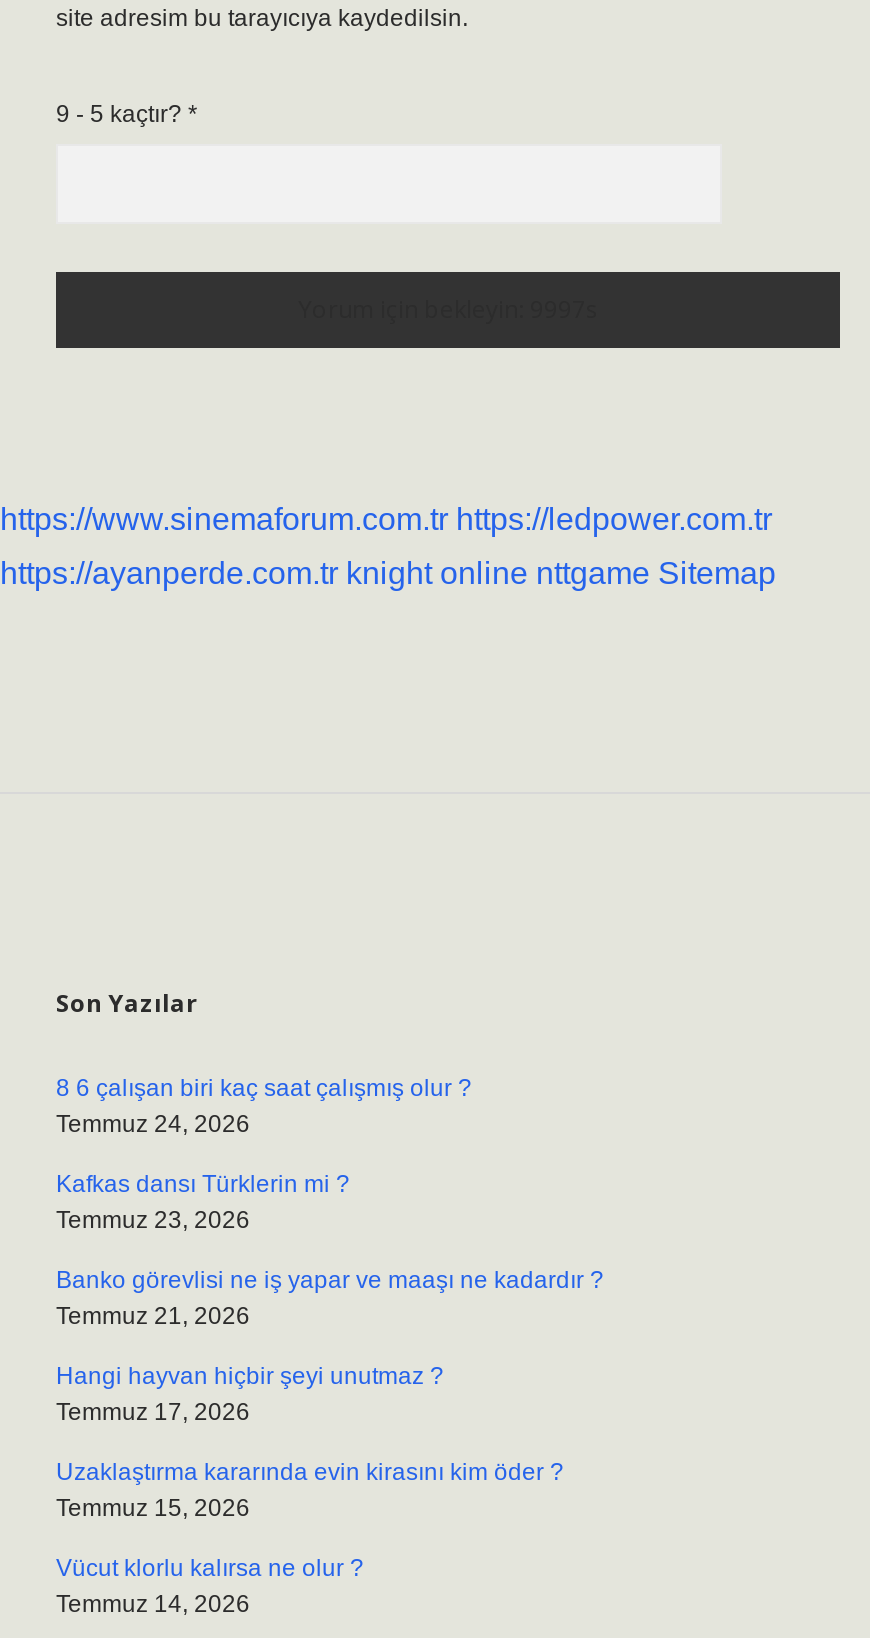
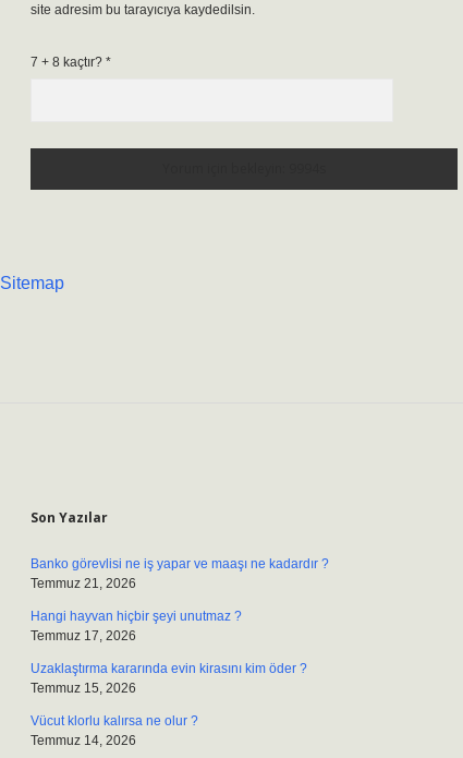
[56,100,198,128] 9 - 5 kaçtır? * -> [31,55,111,70] 7 + 8 kaçtır? *
[0,502,776,590] https://www.sinemaforum.com.tr https://ledpower.com.tr | https://ayanperde.com.tr knight online nttgame Sitemap -> [0,274,64,292] Sitemap
[56,1074,472,1234] 8 6 çalışan biri kaç saat çalışmış olur ? | Temmuz 24, 2026 | Kafkas dansı Türklerin mi ? | Temmuz 23, 2026 -> none

